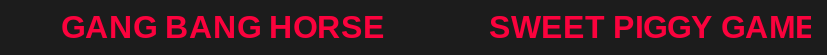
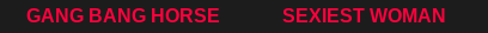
[489,10,817,44] SWEET PIGGY GAME -> [282,6,446,26] SEXIEST WOMAN

